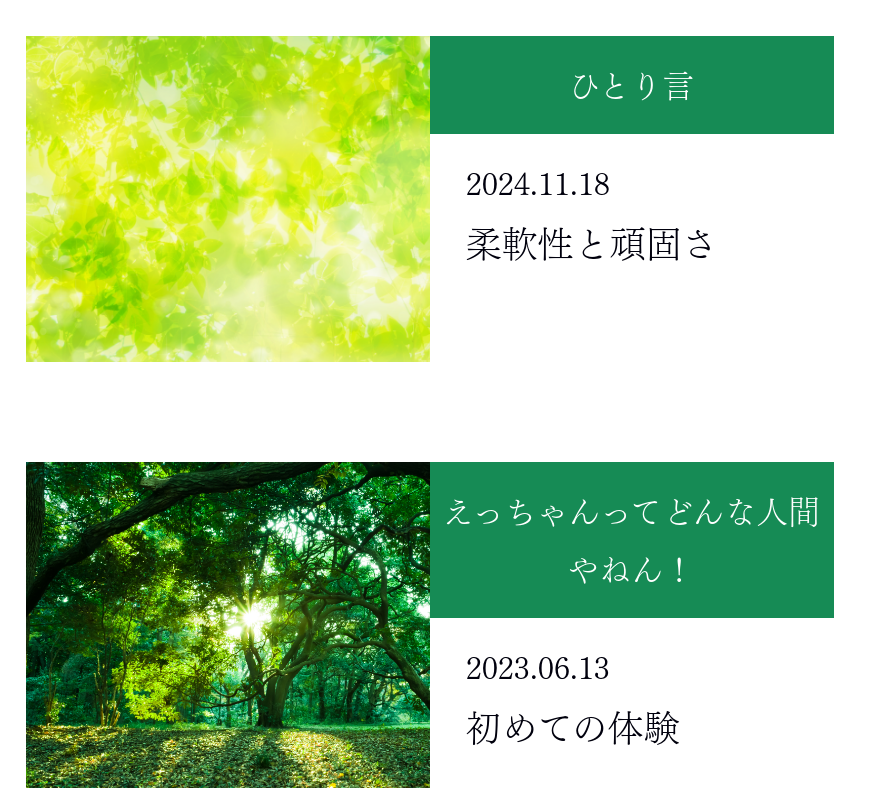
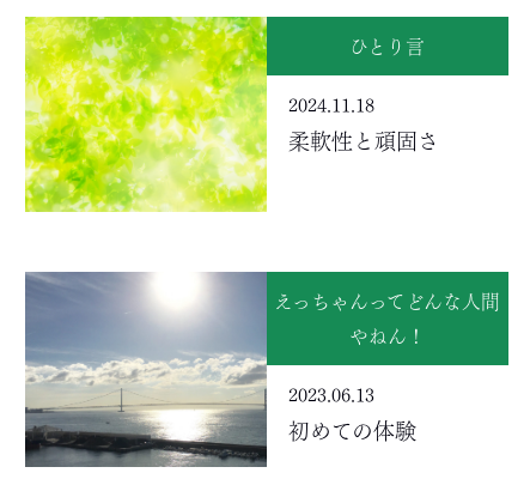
[24,460,432,790] [image] -> [24,271,268,468] [image]

